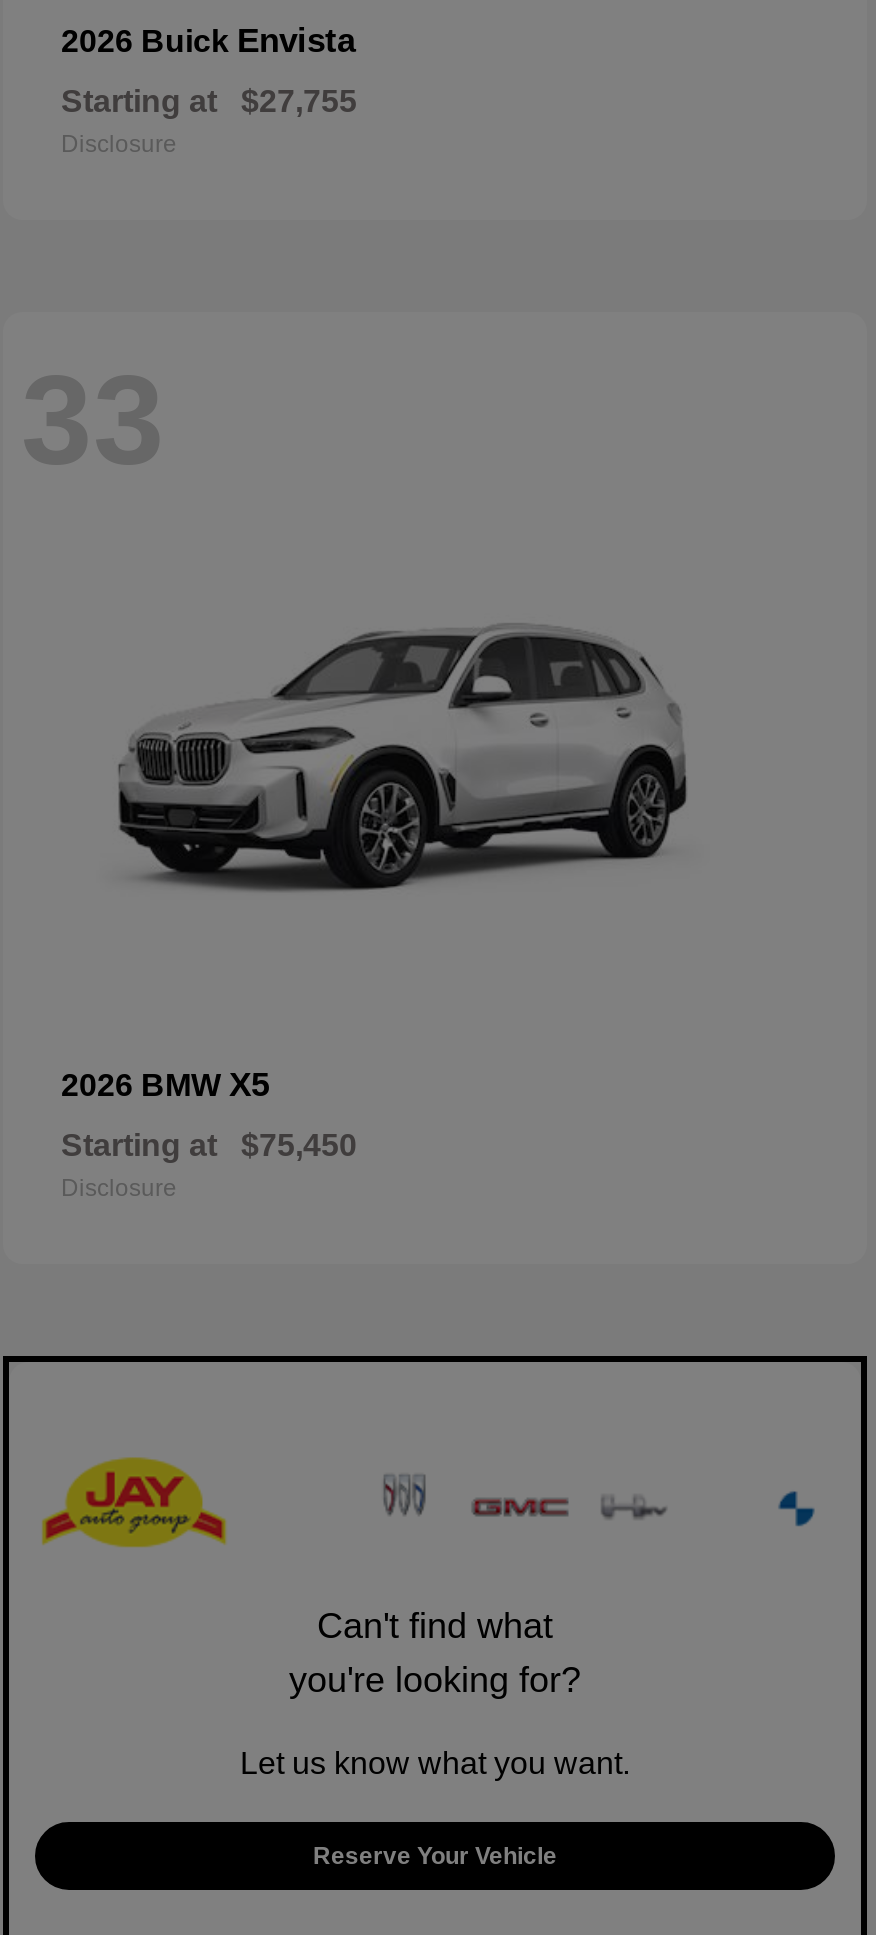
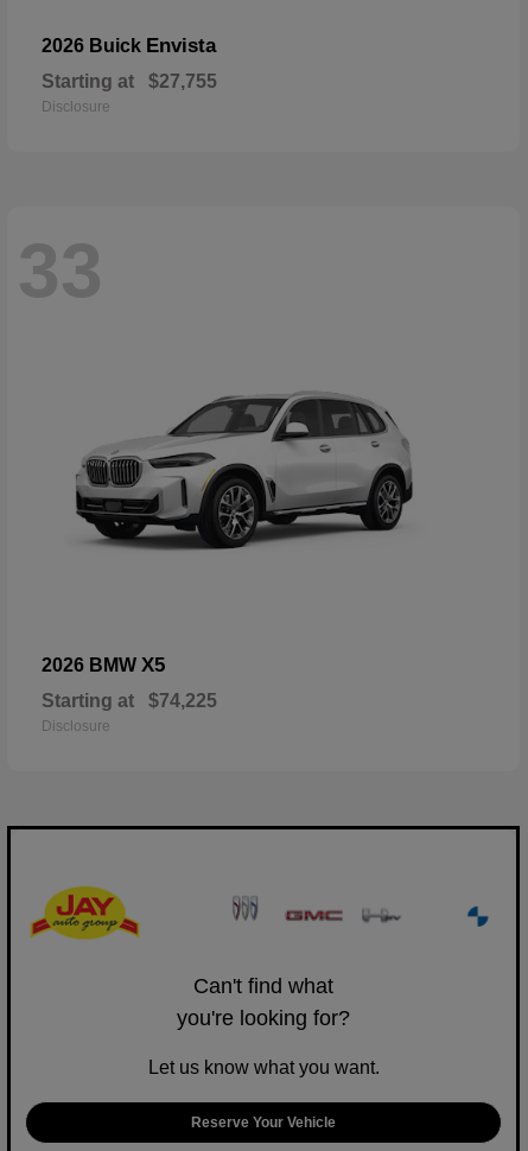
[61,1127,357,1161] Starting at $75,450 -> [42,690,217,710] Starting at $74,225

